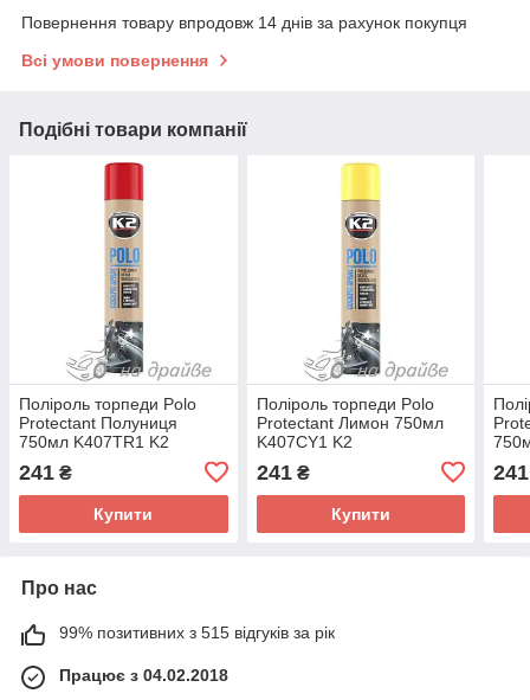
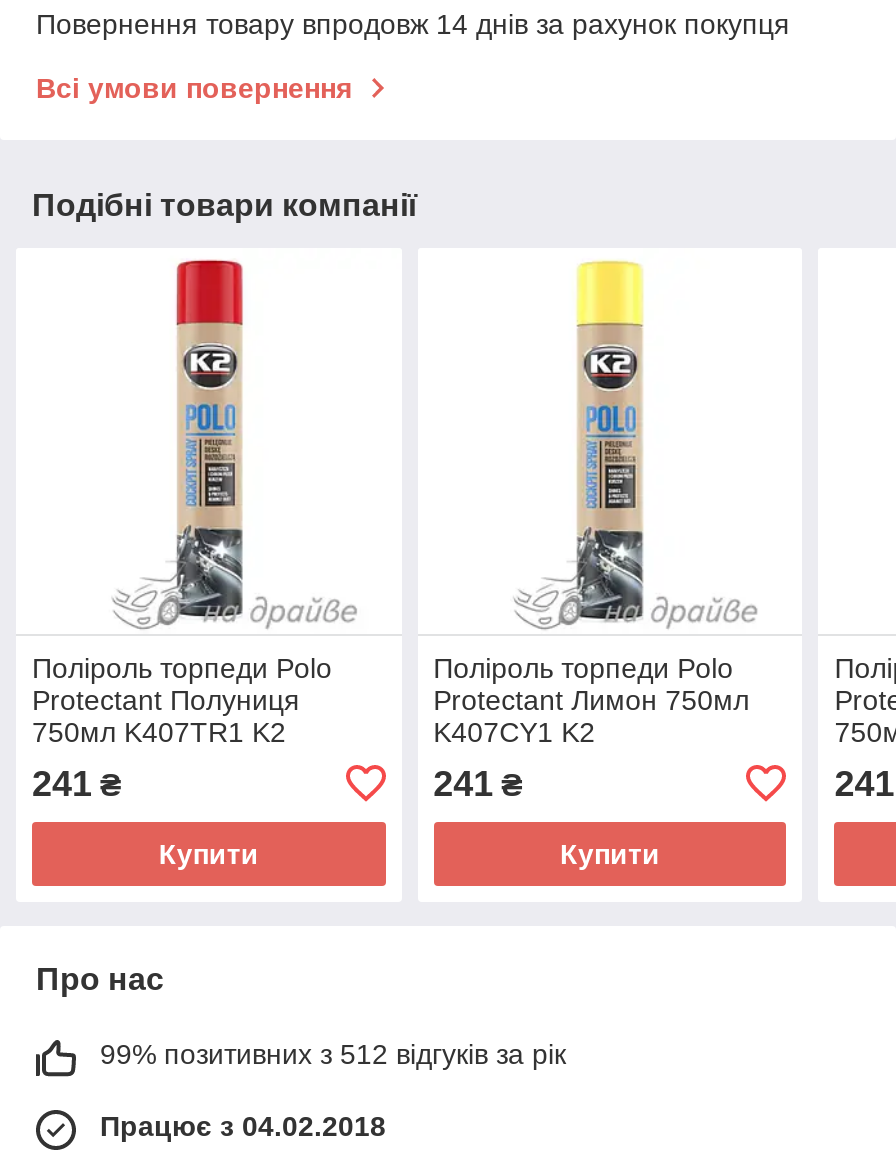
[59,623,335,642] 99% позитивних з 515 відгуків за рік -> [100,1038,566,1070] 99% позитивних з 512 відгуків за рік

